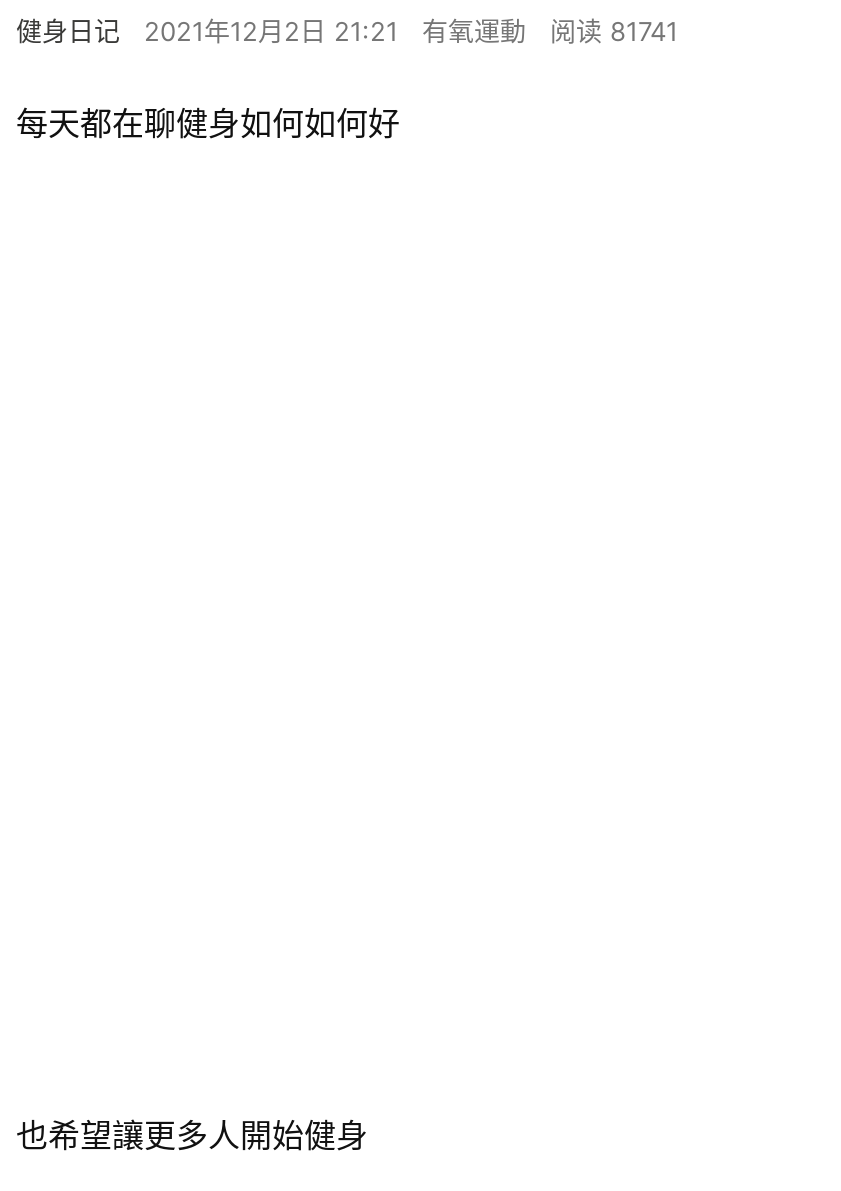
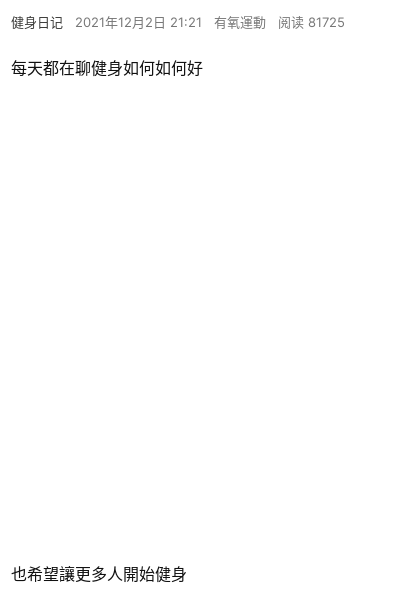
[16,15,678,47] 健身日记 2021年12月2日 21:21 有氧運動 阅读 81741 -> [11,14,345,30] 健身日记 2021年12月2日 21:21 有氧運動 阅读 81725

